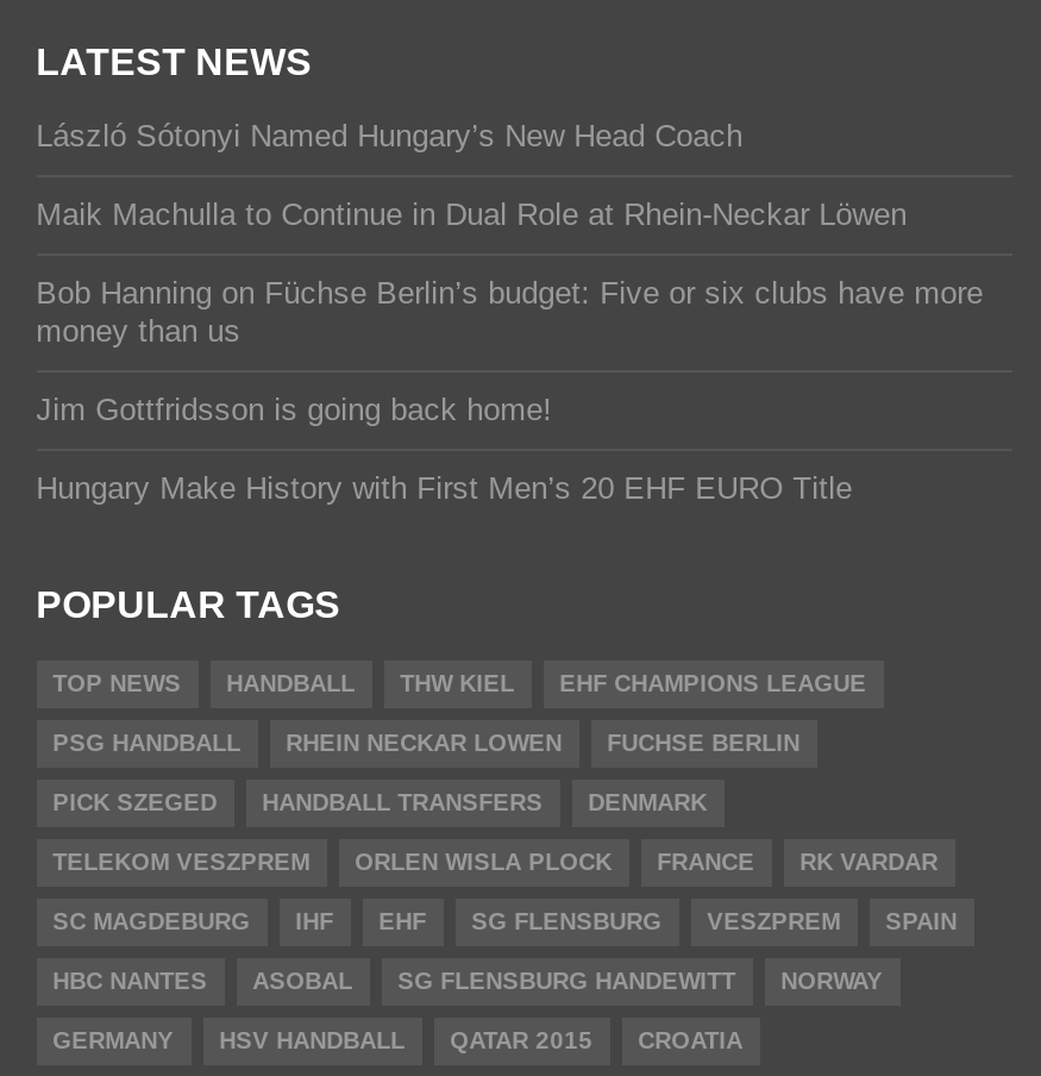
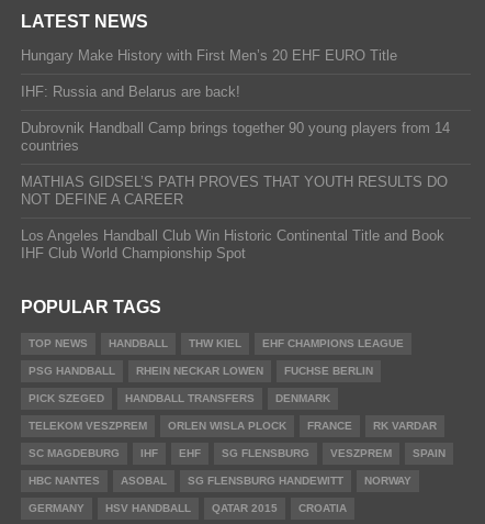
[36,117,983,427] László Sótonyi Named Hungary’s New Head Coach | Maik Machulla to Continue in Dual Role at Rhein-Neckar Löwen | Bob Hanning on Füchse Berlin’s budget: Five or six clubs have more | money than us | Jim Gottfridsson is going back home! -> none
moved [36,470,852,505] -> [21,47,397,63]: Hungary Make History with First Men’s 20 EHF EURO Title
none -> [21,83,450,261] IHF: Russia and Belarus are back! | Dubrovnik Handball Camp brings together 90 young players from 14 | countries | MATHIAS GIDSEL’S PATH PROVES THAT YOUTH RESULTS DO | NOT DEFINE A CAREER | Los Angeles Handball Club Win Historic Continental Title and Book | IHF Club World Championship Spot

